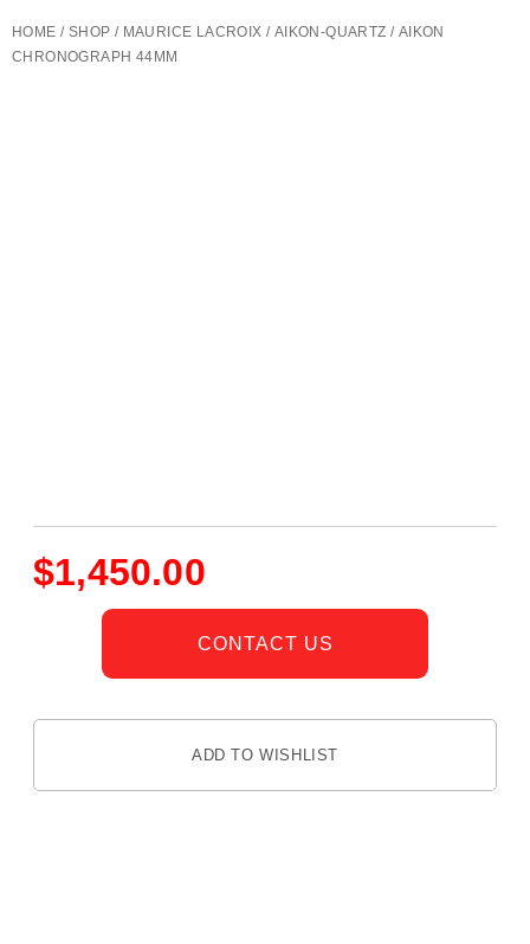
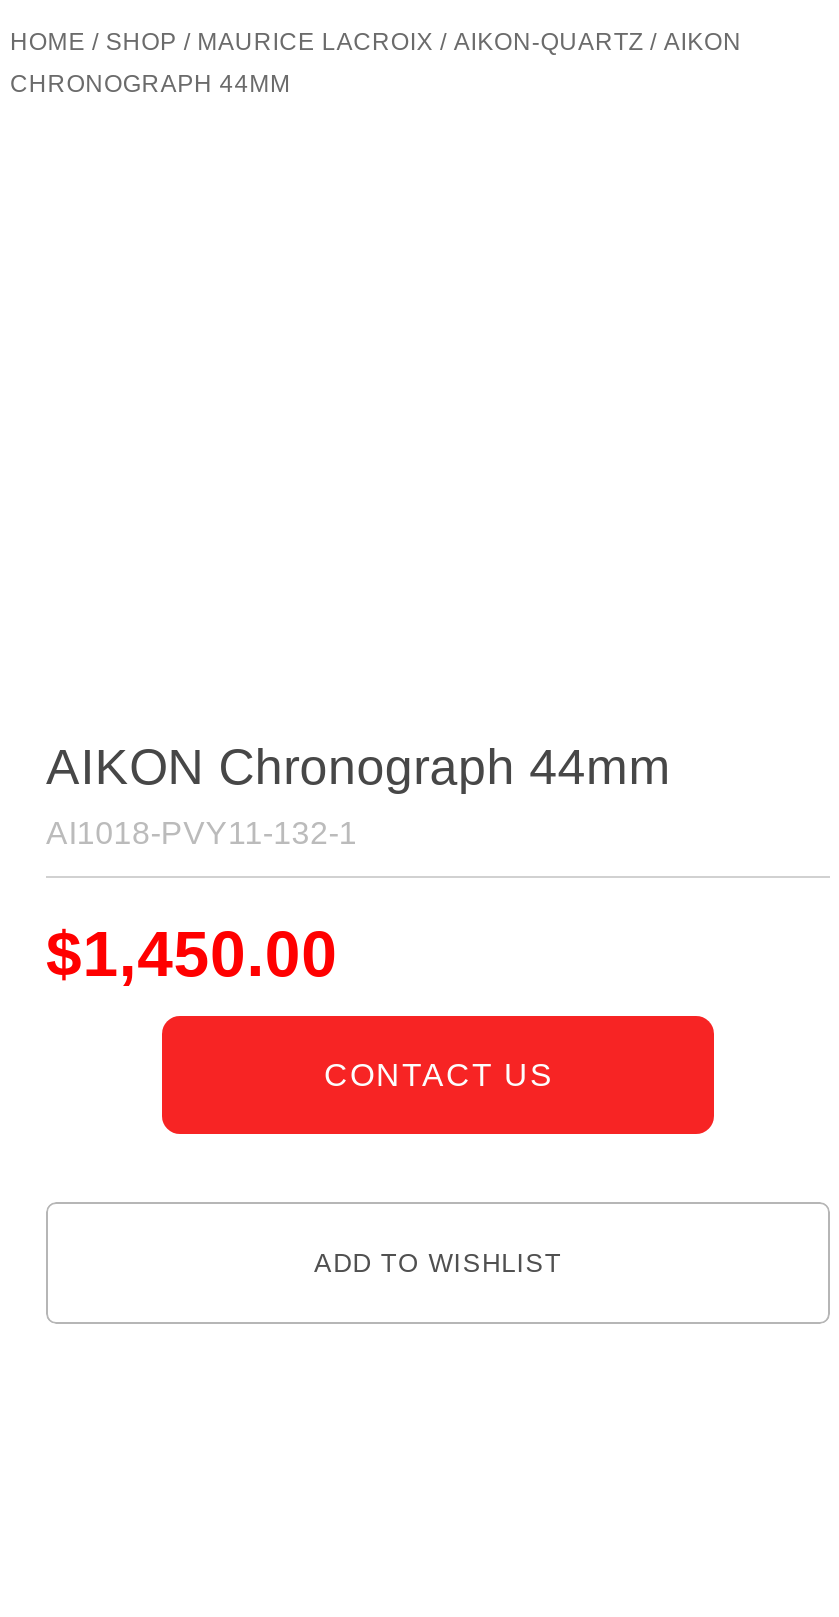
none -> [46,738,671,850] AIKON Chronograph 44mm | AI1018-PVY11-132-1

